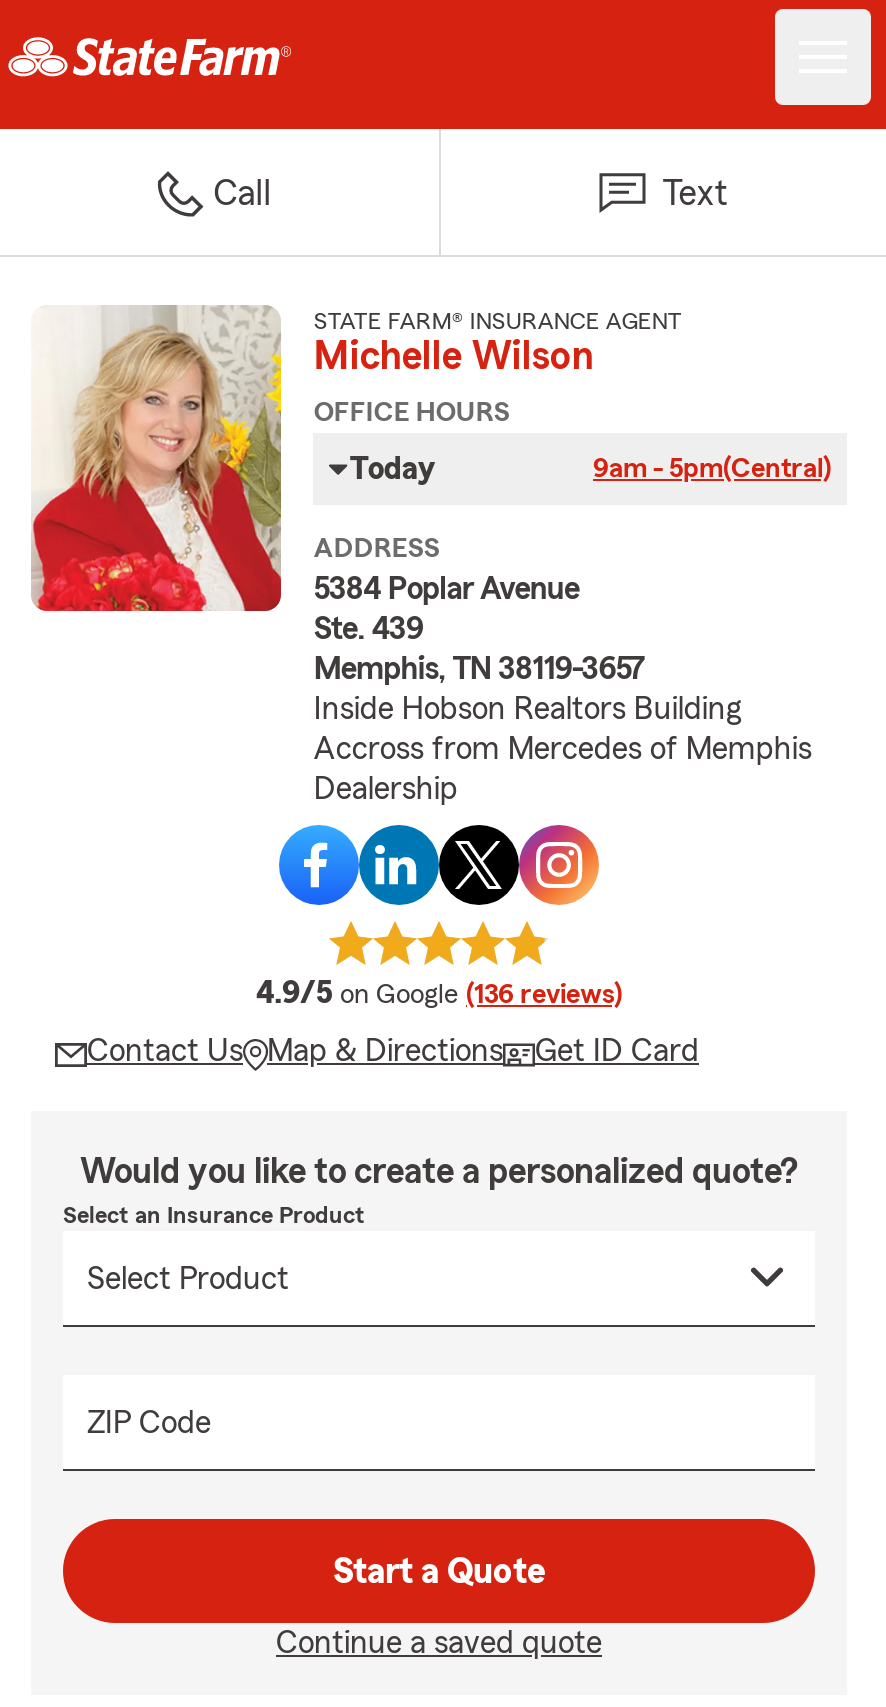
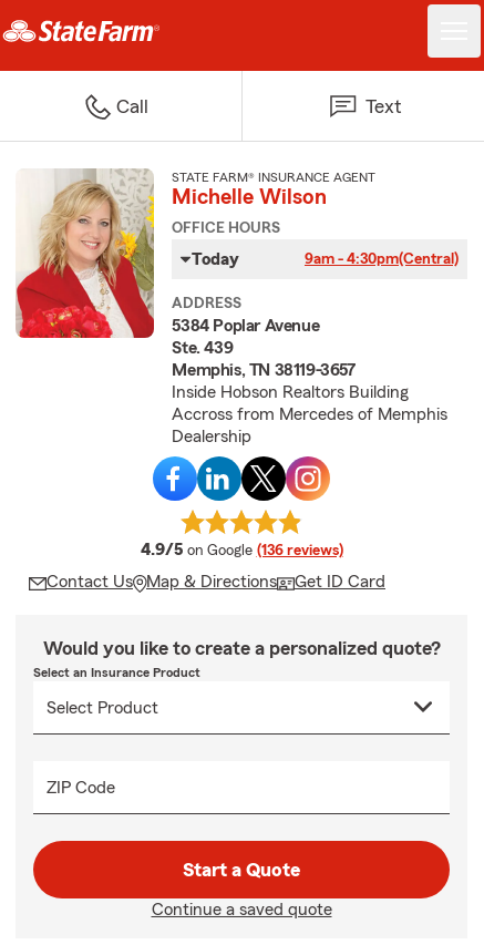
[593,455,831,483] 9am - 5pm(Central) -> [305,251,459,267] 9am - 4:30pm(Central)

